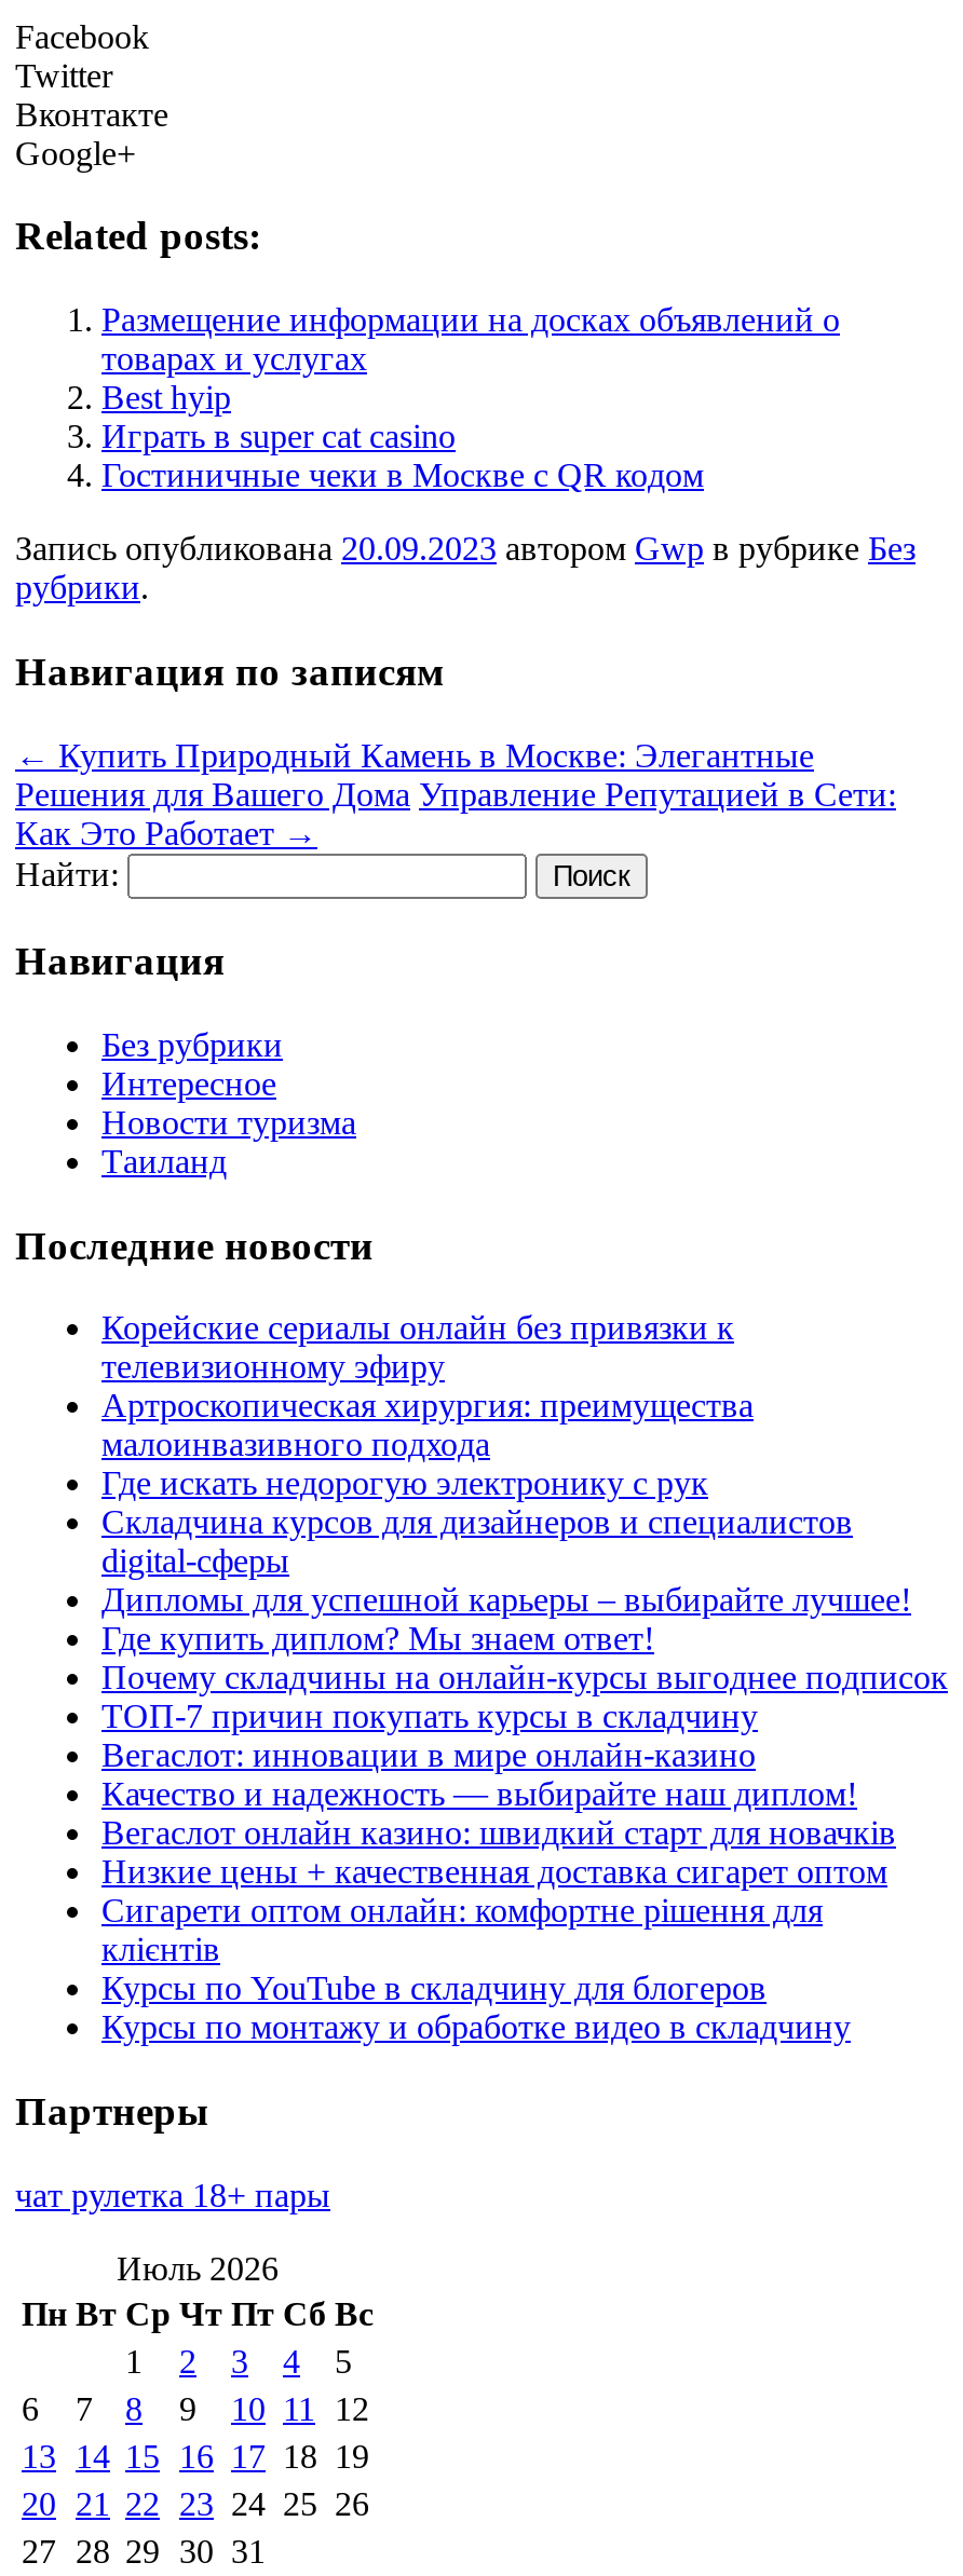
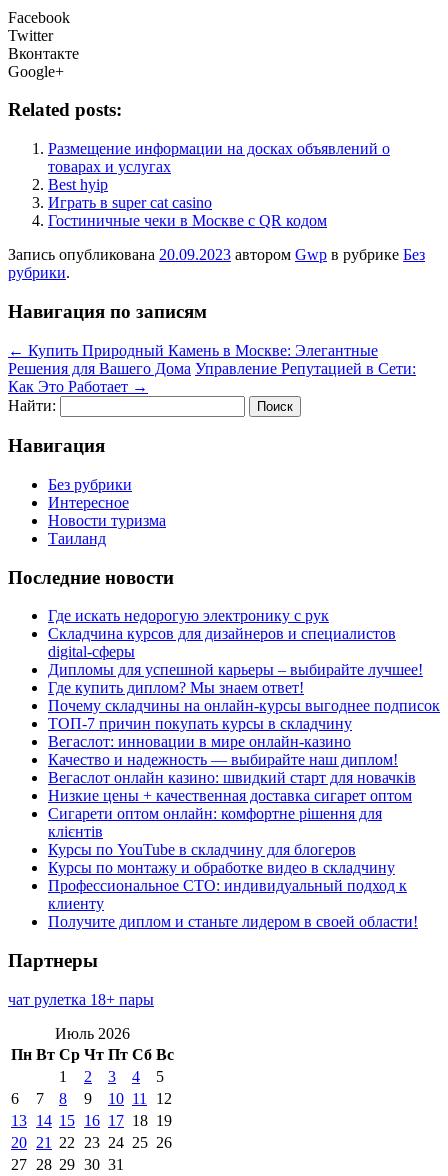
[101,1310,754,1463] Корейские сериалы онлайн без привязки к | телевизионному эфиру | Артроскопическая хирургия: преимущества | малоинвазивного подхода -> none
moved [101,1465,948,2046] -> [48,607,440,876]: Где искать недорогую электронику с рук | Складчина курсов для дизайнеров и специалистов | Дипломы для успешной карьеры – выбирайте лучшее! | ... | Курсы по YouTube в складчину для блогеров | Курсы по монтажу и обработке видео в складчину
none -> [48,877,418,930] Профессиональное СТО: индивидуальный подход к | клиенту | Получите диплом и станьте лидером в своей области!

